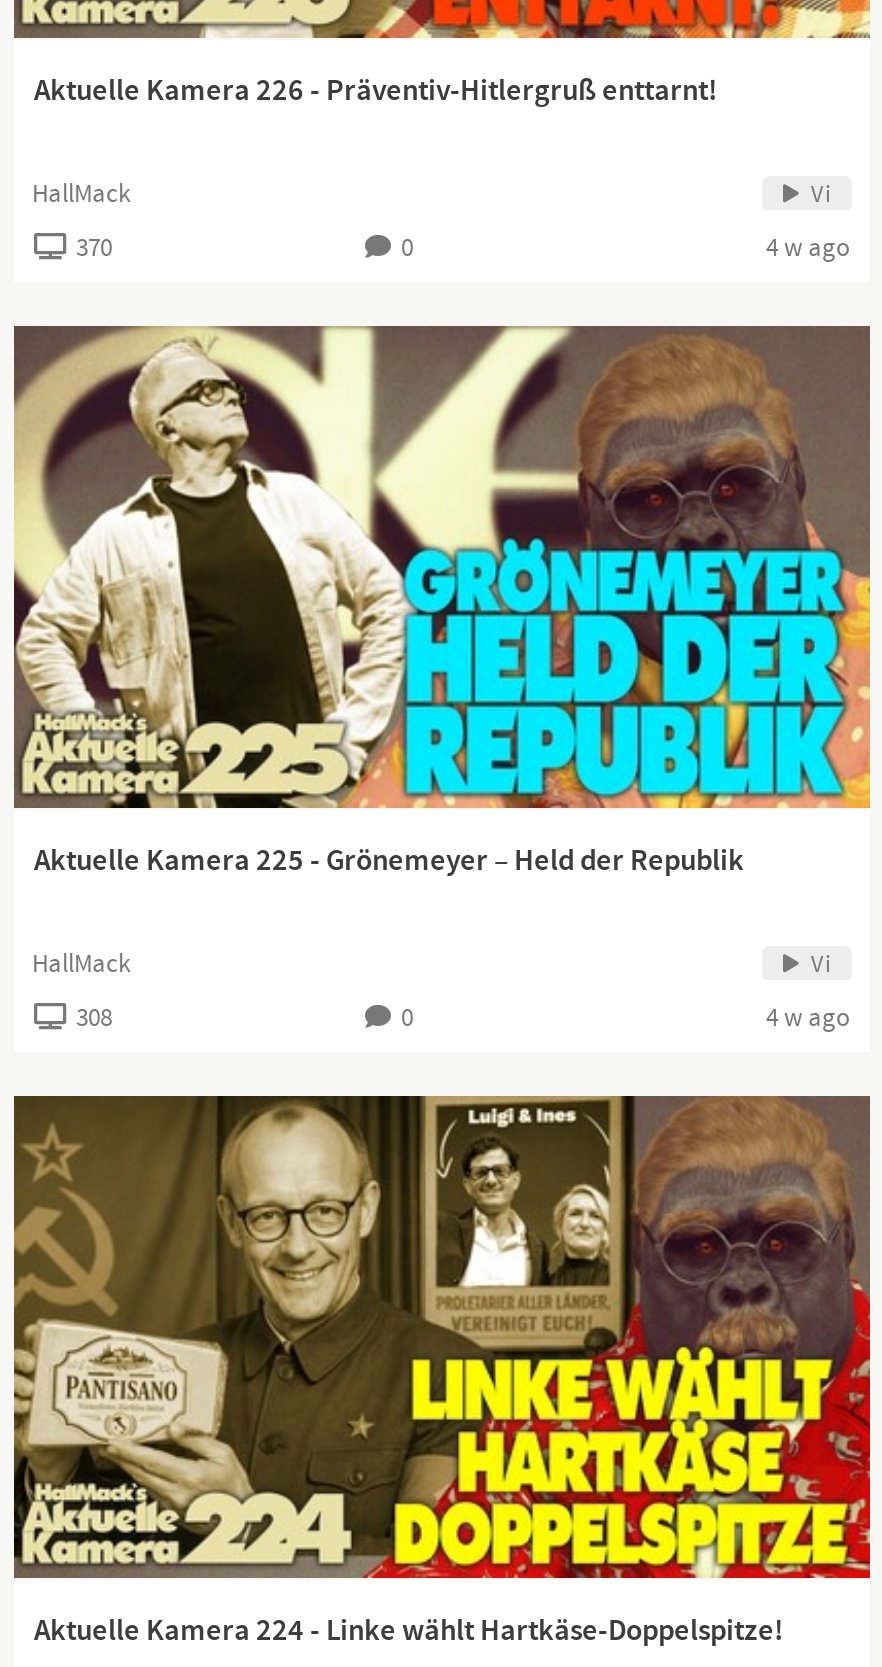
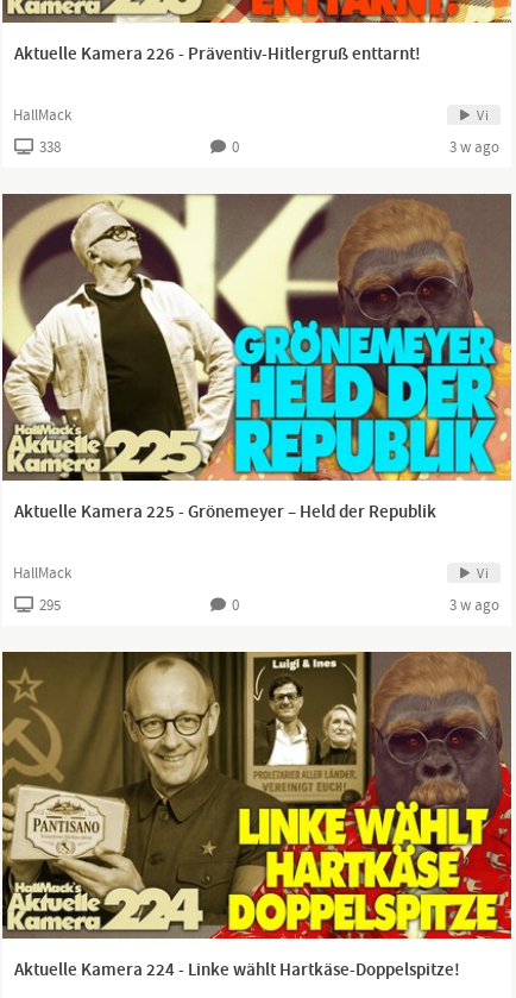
[76,232,112,264] 370 -> [39,138,61,157] 338
[766,232,850,264] 4 w ago -> [449,138,499,157] 3 w ago
[76,1002,112,1034] 308 -> [39,596,61,615] 295
[766,1002,850,1034] 4 w ago -> [449,596,499,615] 3 w ago

